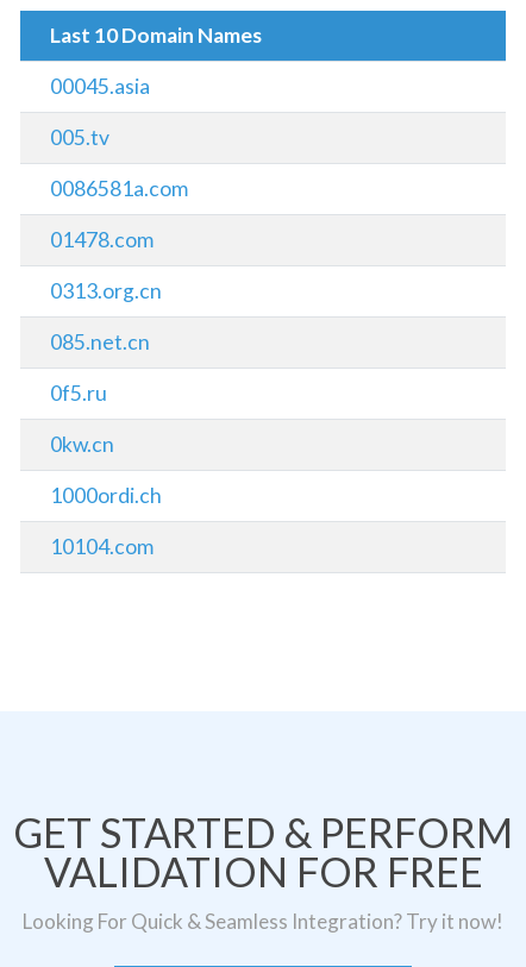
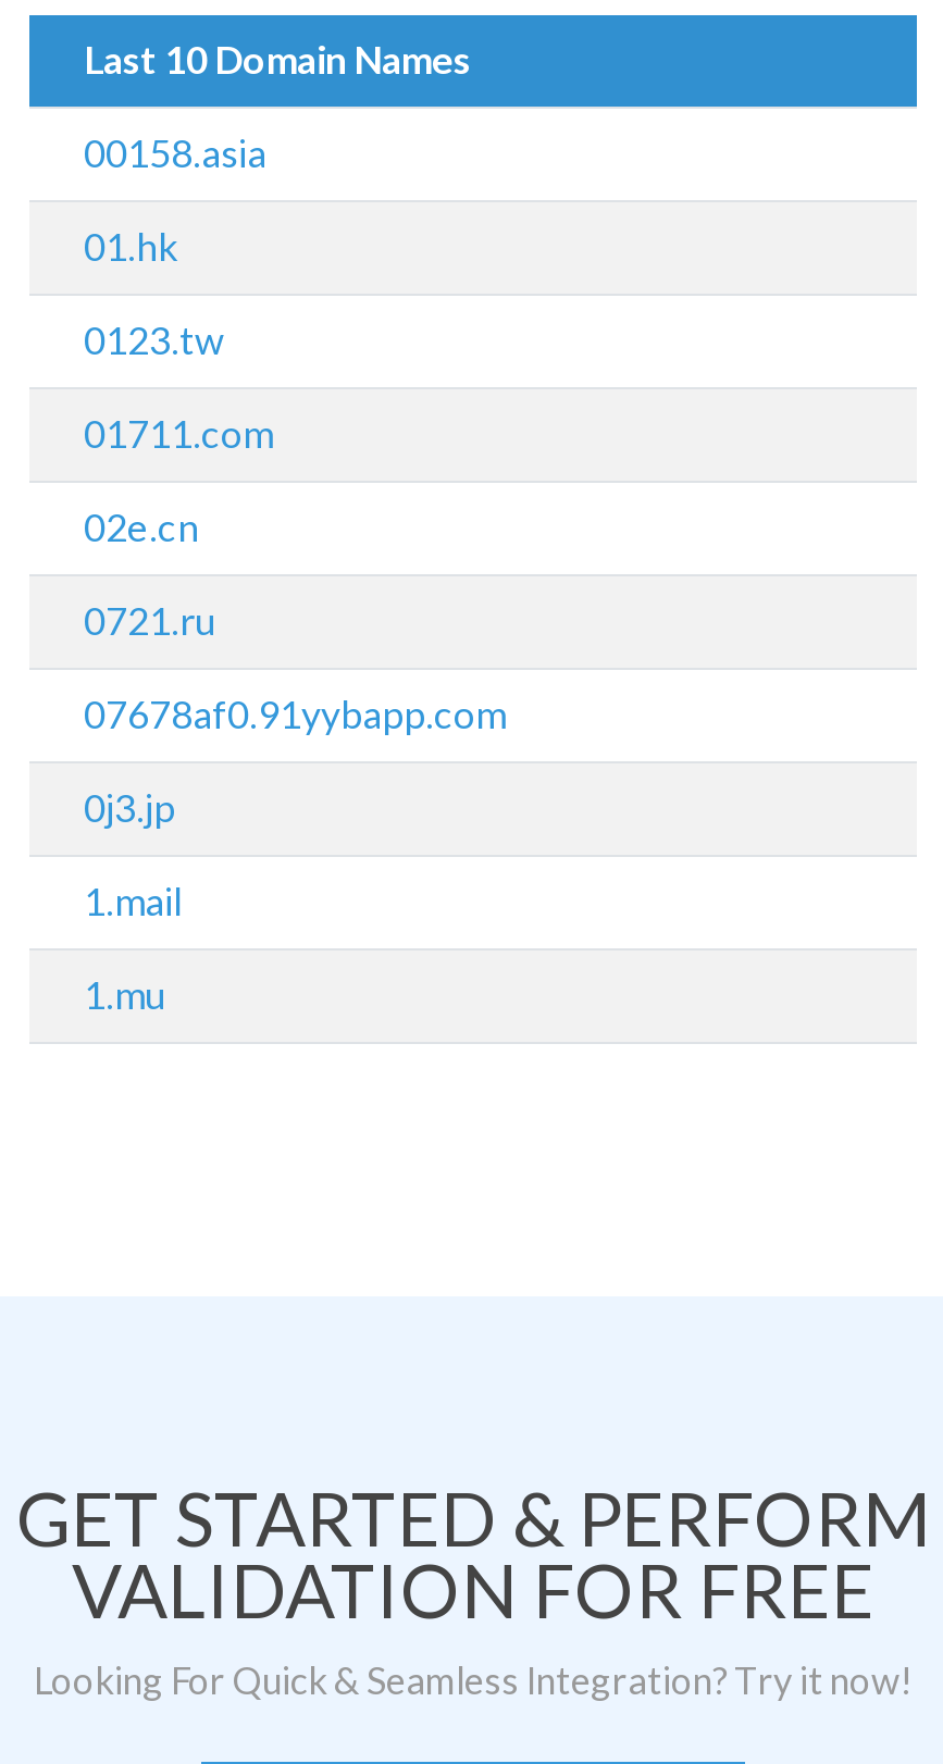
[50,74,150,99] 00045.asia -> [84,131,266,176] 00158.asia
[50,125,109,150] 005.tv -> [84,224,177,270] 01.hk
[50,176,188,201] 0086581a.com -> [84,318,223,363] 0123.tw
[50,227,154,252] 01478.com -> [84,411,273,457] 01711.com
[50,278,162,303] 0313.org.cn -> [84,505,199,550] 02e.cn
[50,329,150,354] 085.net.cn -> [84,598,216,644] 0721.ru
[50,381,107,406] 0f5.ru -> [84,692,506,737] 07678af0.91yybapp.com
[50,432,114,457] 0kw.cn -> [84,785,175,831] 0j3.jp
[50,483,162,508] 1000ordi.ch -> [84,879,182,924] 1.mail
[50,534,154,559] 10104.com -> [84,972,166,1018] 1.mu

